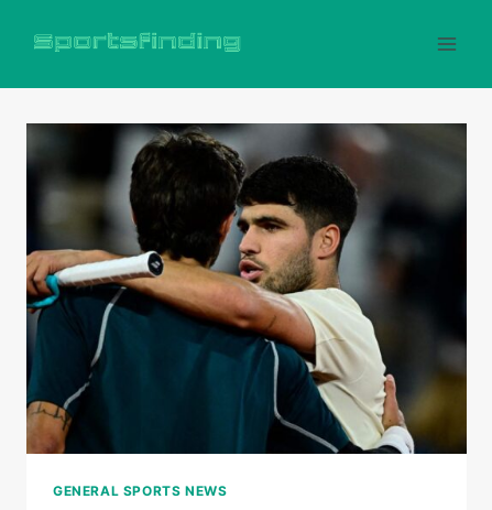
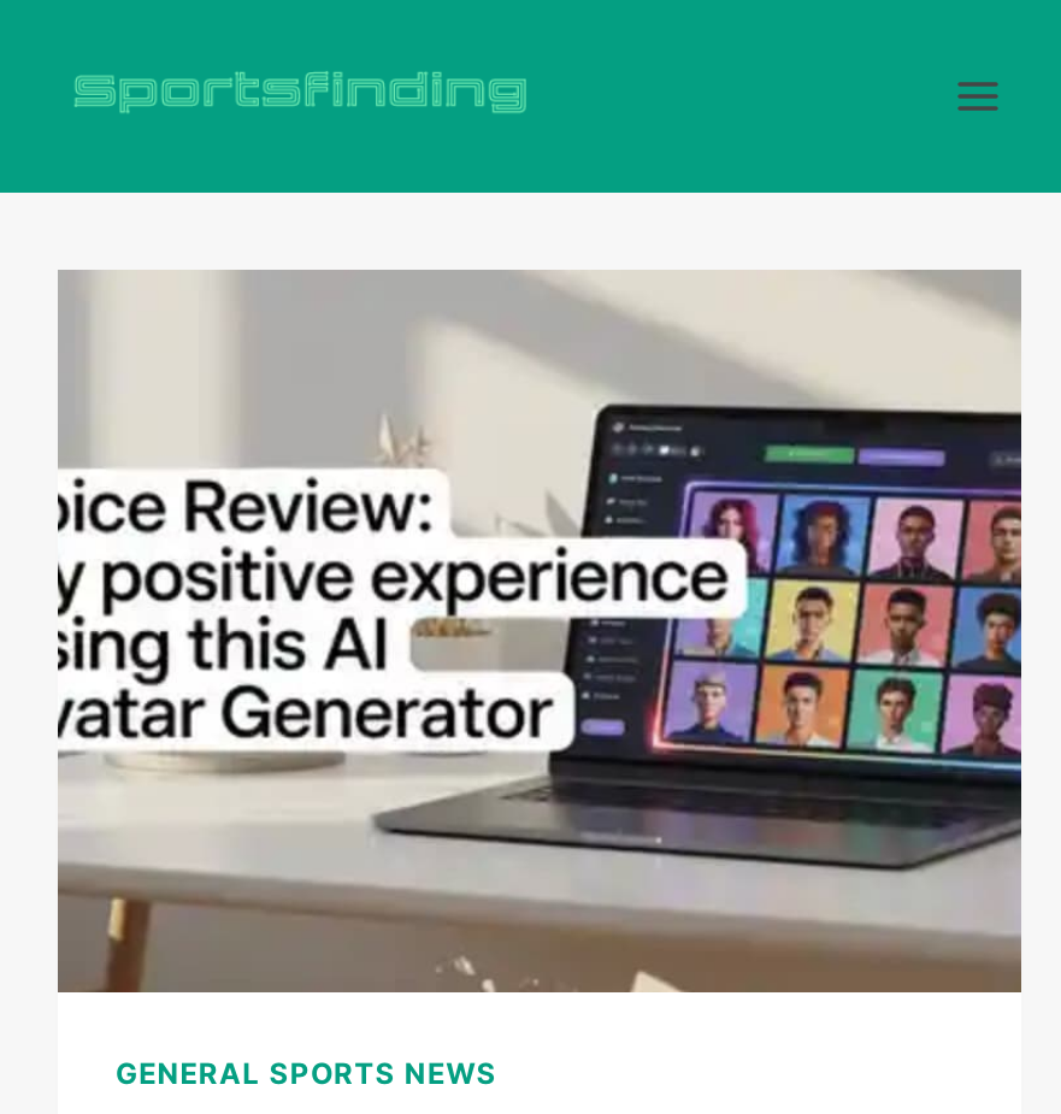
[25,122,468,455] [image] -> [55,270,1024,995] [image]

